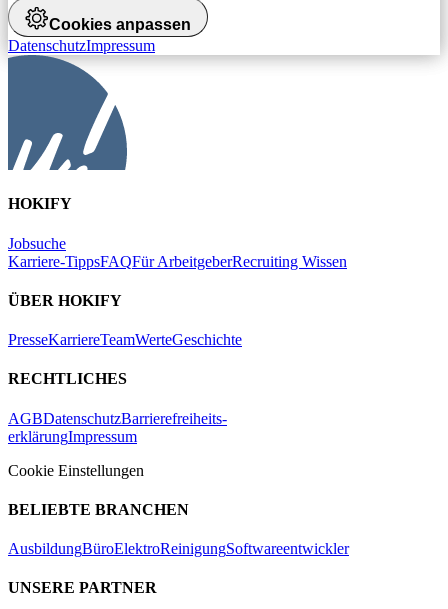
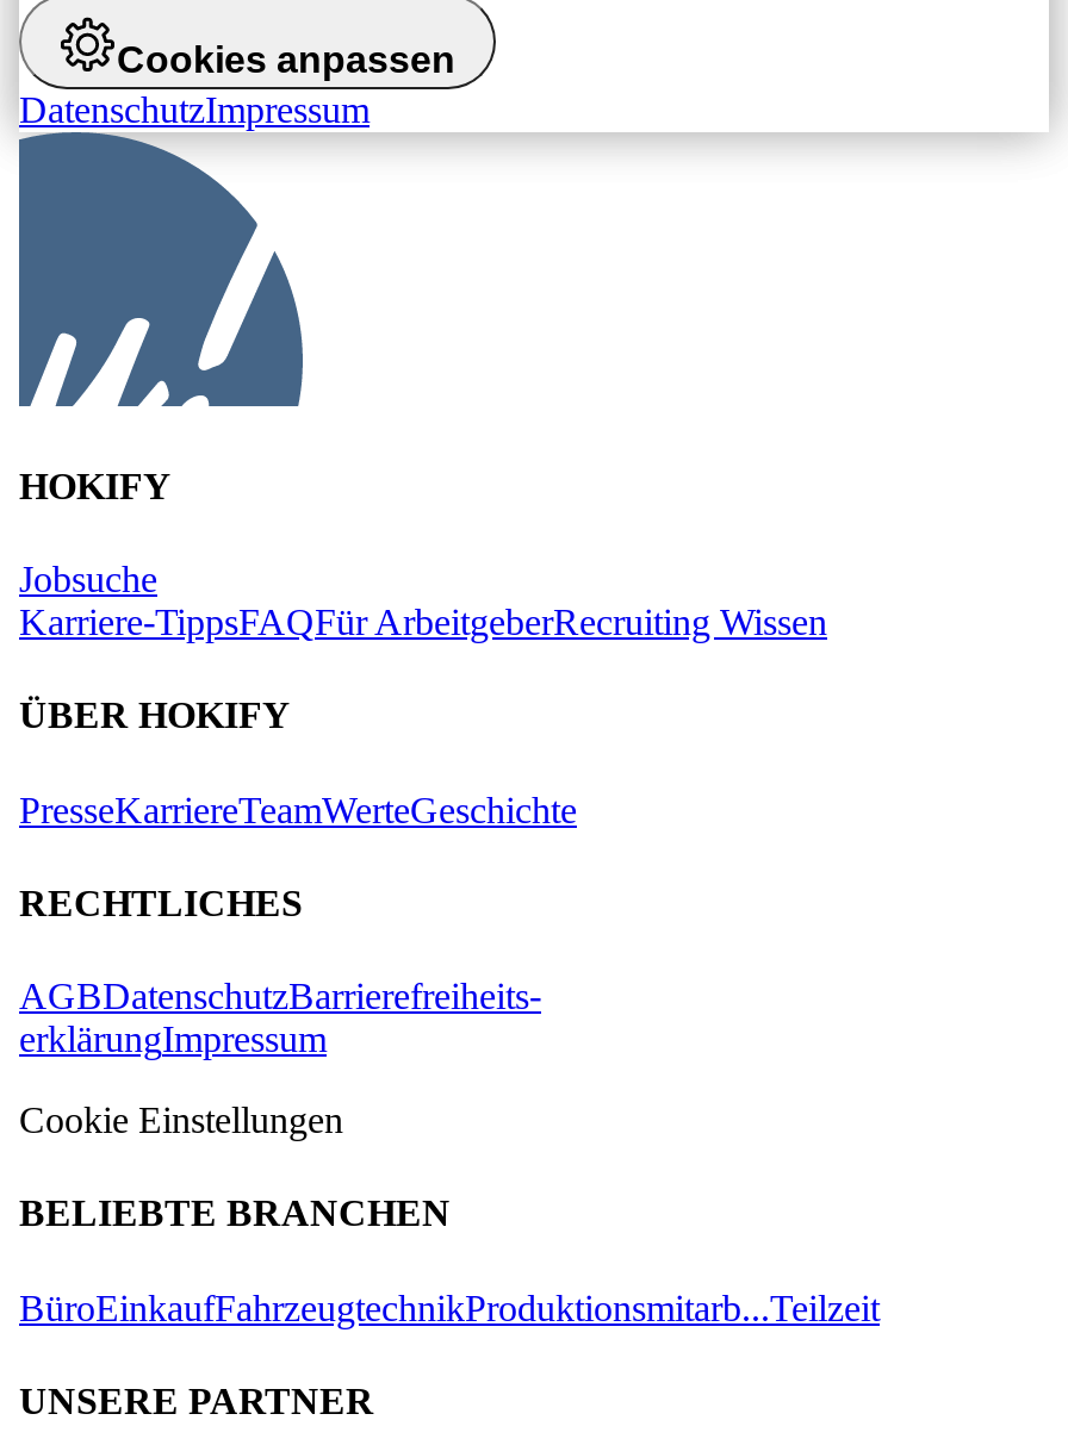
[8,540,349,557] AusbildungBüroElektroReinigungSoftwareentwickler -> [19,1287,880,1328] BüroEinkaufFahrzeugtechnikProduktionsmitarb...Teilzeit

